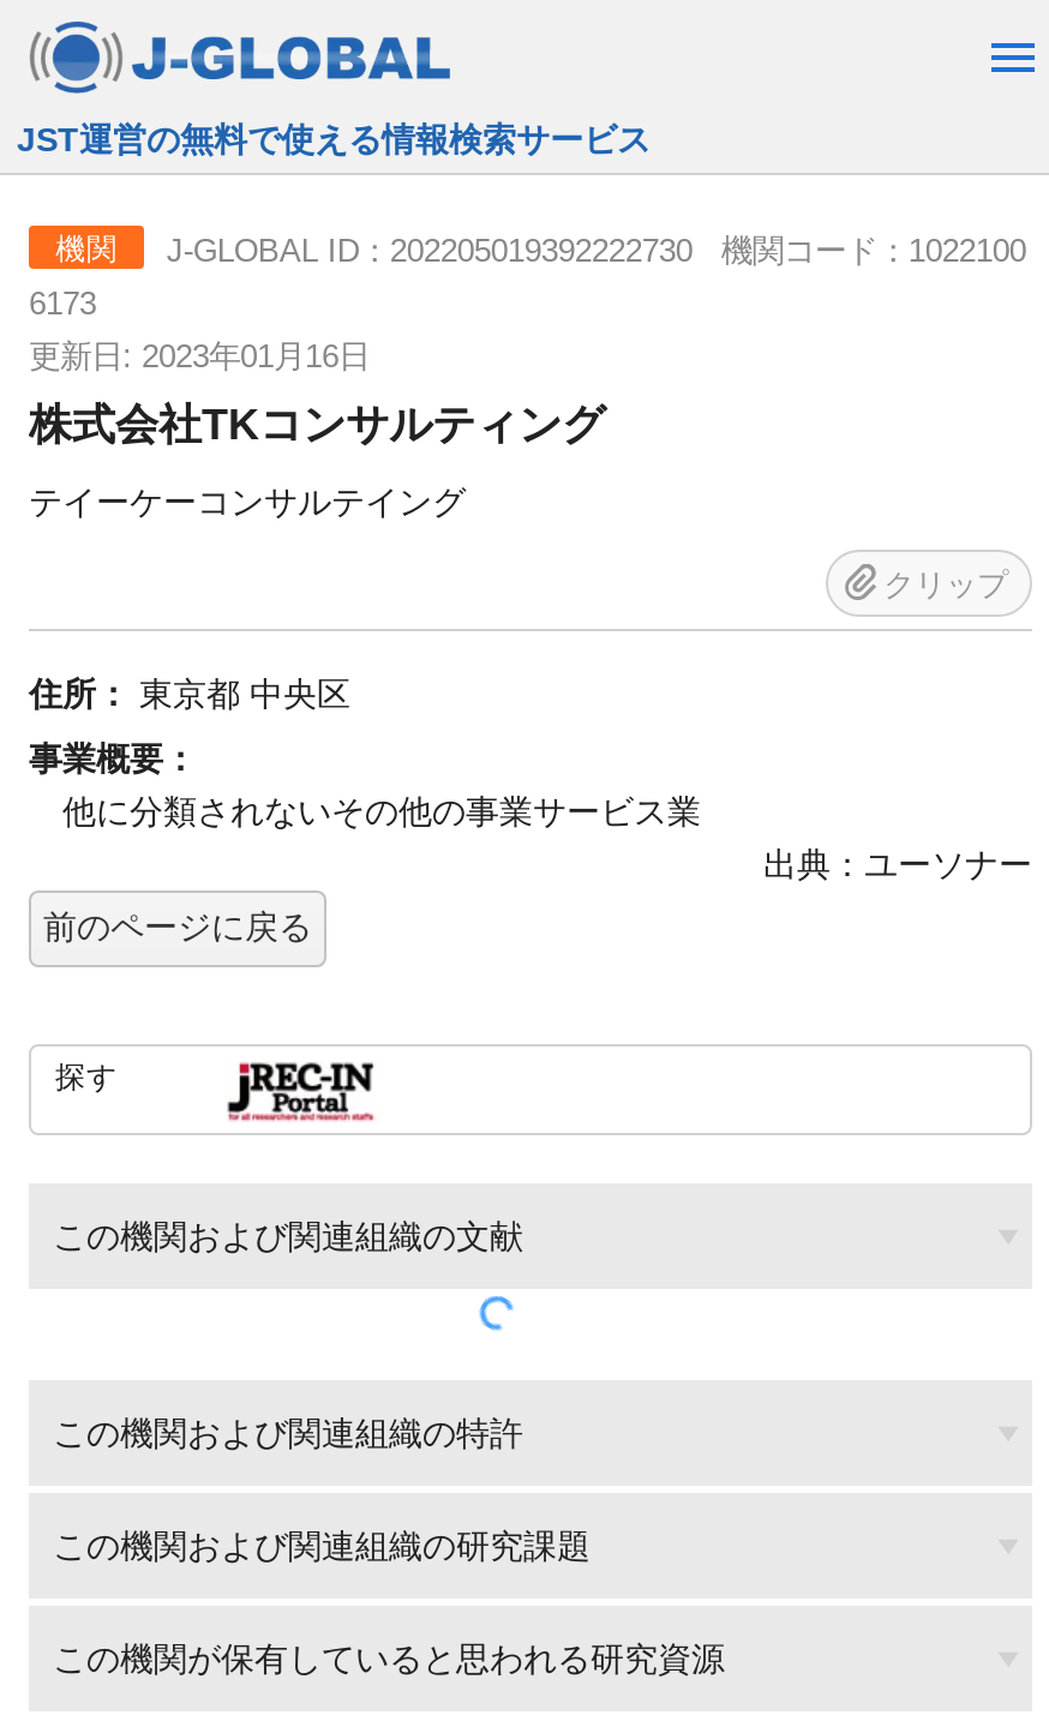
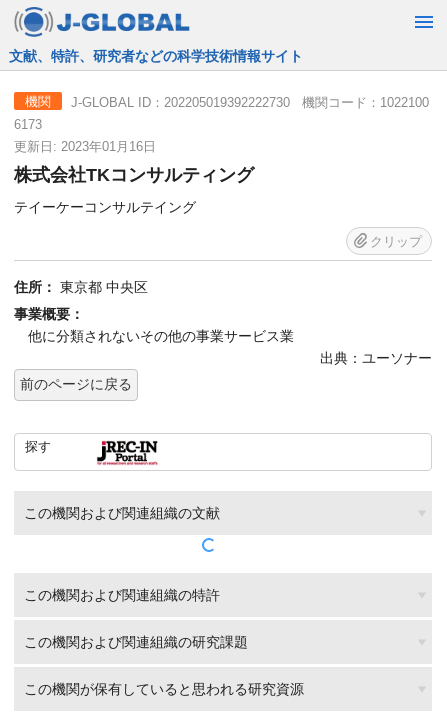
[17,120,651,158] JST運営の無料で使える情報検索サービス -> [9,48,303,64] 文献、特許、研究者などの科学技術情報サイト

